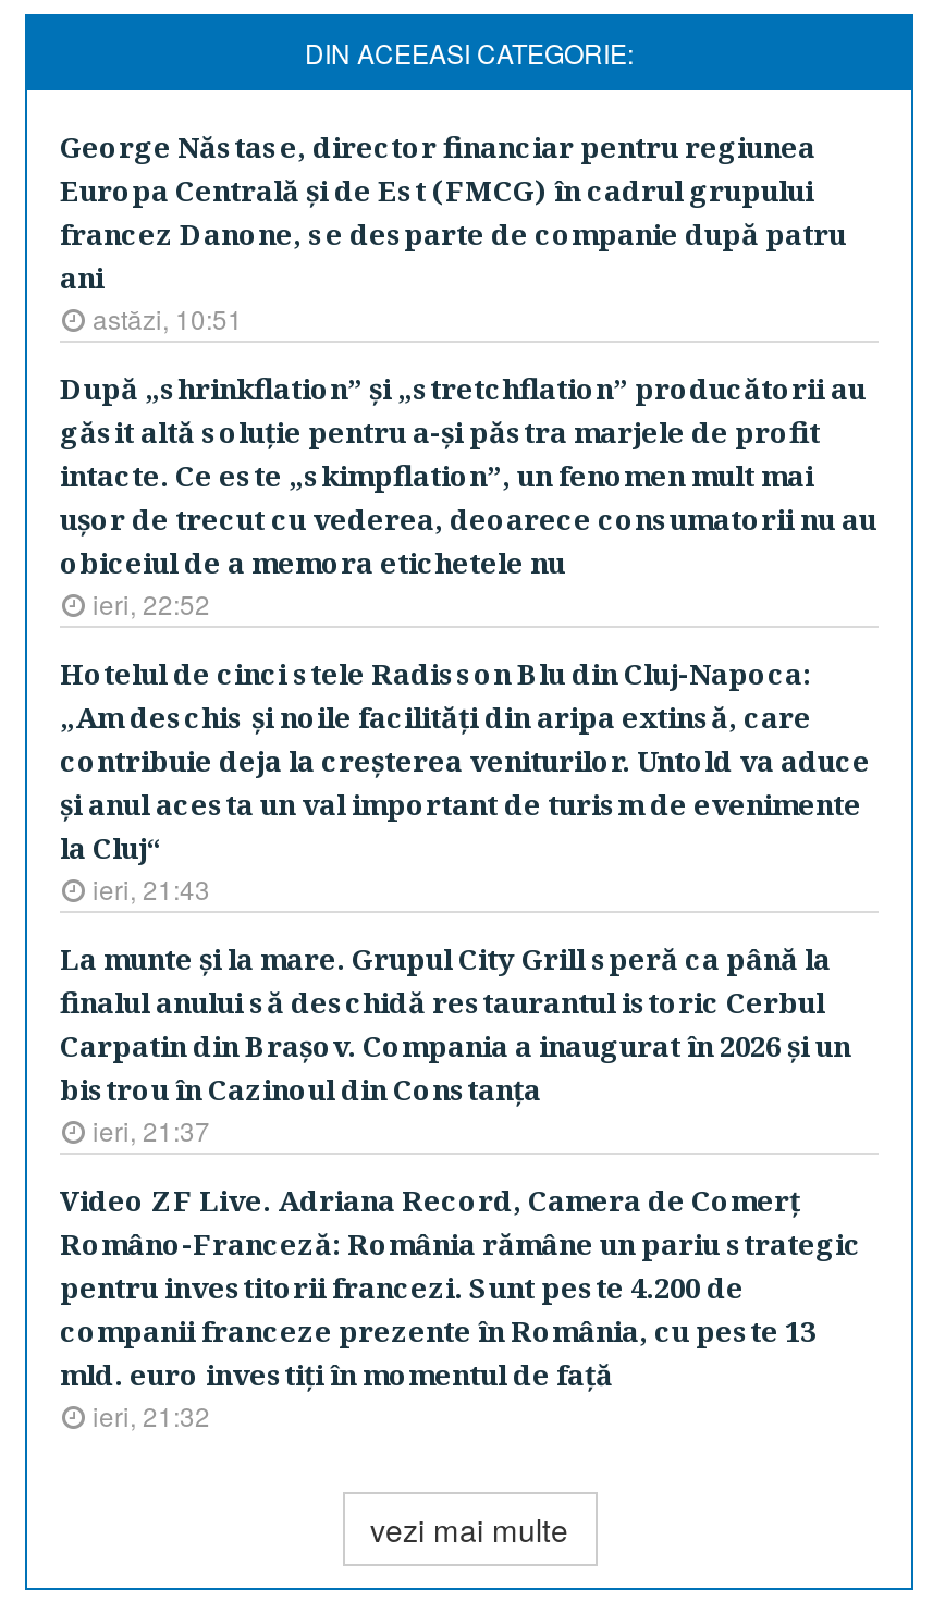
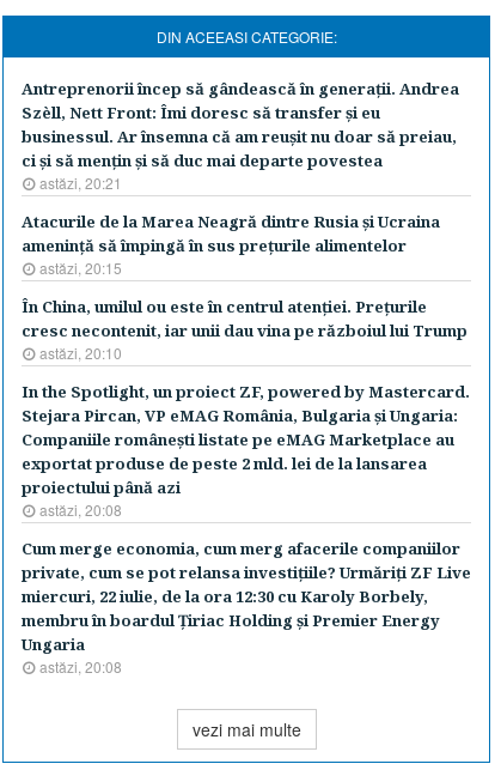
[60,127,846,336] George Năstase, director financiar pentru regiunea | Europa Centrală şi de Est (FMCG) în cadrul grupului | francez Danone, se desparte de companie după patru | ani | astăzi, 10:51 -> [22,78,459,193] Antreprenorii încep să gândească în generaţii. Andrea | Szèll, Nett Front: Îmi doresc să transfer şi eu | businessul. Ar însemna că am reuşit nu doar să preiau, | ci şi să menţin şi să duc mai departe povestea | astăzi, 20:21
[60,369,876,621] După „shrinkflation” şi „stretchflation” producătorii au | găsit altă soluţie pentru a-şi păstra marjele de profit | intacte. Ce este „skimpflation”, un fenomen mult mai | uşor de trecut cu vederea, deoarece consumatorii nu au | obiceiul de a memora etichetele nu | ieri, 22:52 -> [22,211,440,278] Atacurile de la Marea Neagră dintre Rusia şi Ucraina | ameninţă să împingă în sus preţurile alimentelor | astăzi, 20:15
[60,654,870,907] Hotelul de cinci stele Radisson Blu din Cluj-Napoca: | „Am deschis şi noile facilităţi din aripa extinsă, care | contribuie deja la creşterea veniturilor. Untold va aduce | şi anul acesta un val important de turism de evenimente | la Cluj“ | ieri, 21:43 -> [22,296,468,363] În China, umilul ou este în centrul atenţiei. Preţurile | cresc necontenit, iar unii dau vina pe războiul lui Trump | astăzi, 20:10
[60,939,850,1148] La munte şi la mare. Grupul City Grill speră ca până la | finalul anului să deschidă restaurantul istoric Cerbul | Carpatin din Braşov. Compania a inaugurat în 2026 şi un | bistrou în Cazinoul din Constanţa | ieri, 21:37 -> [22,381,470,520] In the Spotlight, un proiect ZF, powered by Mastercard. | Stejara Pircan, VP eMAG România, Bulgaria şi Ungaria: | Companiile româneşti listate pe eMAG Marketplace au | exportat produse de peste 2 mld. lei de la lansarea | proiectului până azi | astăzi, 20:08
[60,1181,861,1433] Video ZF Live. Adriana Record, Camera de Comerţ | Româno-Franceză: România rămâne un pariu strategic | pentru investitorii francezi. Sunt peste 4.200 de | companii franceze prezente în România, cu peste 13 | mld. euro investiţi în momentul de faţă | ieri, 21:32 -> [22,538,471,677] Cum merge economia, cum merg afacerile companiilor | private, cum se pot relansa investiţiile? Urmăriţi ZF Live | miercuri, 22 iulie, de la ora 12:30 cu Karoly Borbely, | membru în boardul Ţiriac Holding şi Premier Energy | Ungaria | astăzi, 20:08

